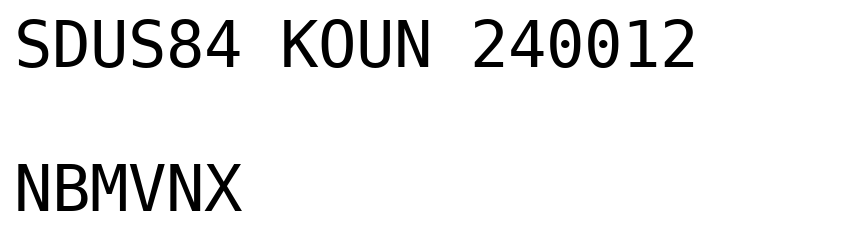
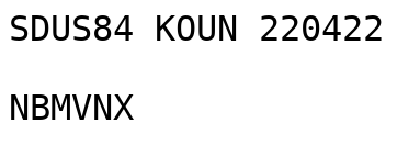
[14,9,698,81] SDUS84 KOUN 240012 -> [9,9,384,48] SDUS84 KOUN 220422

